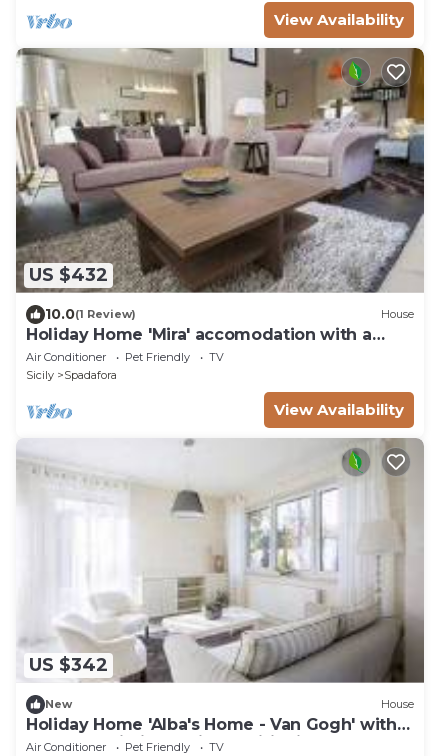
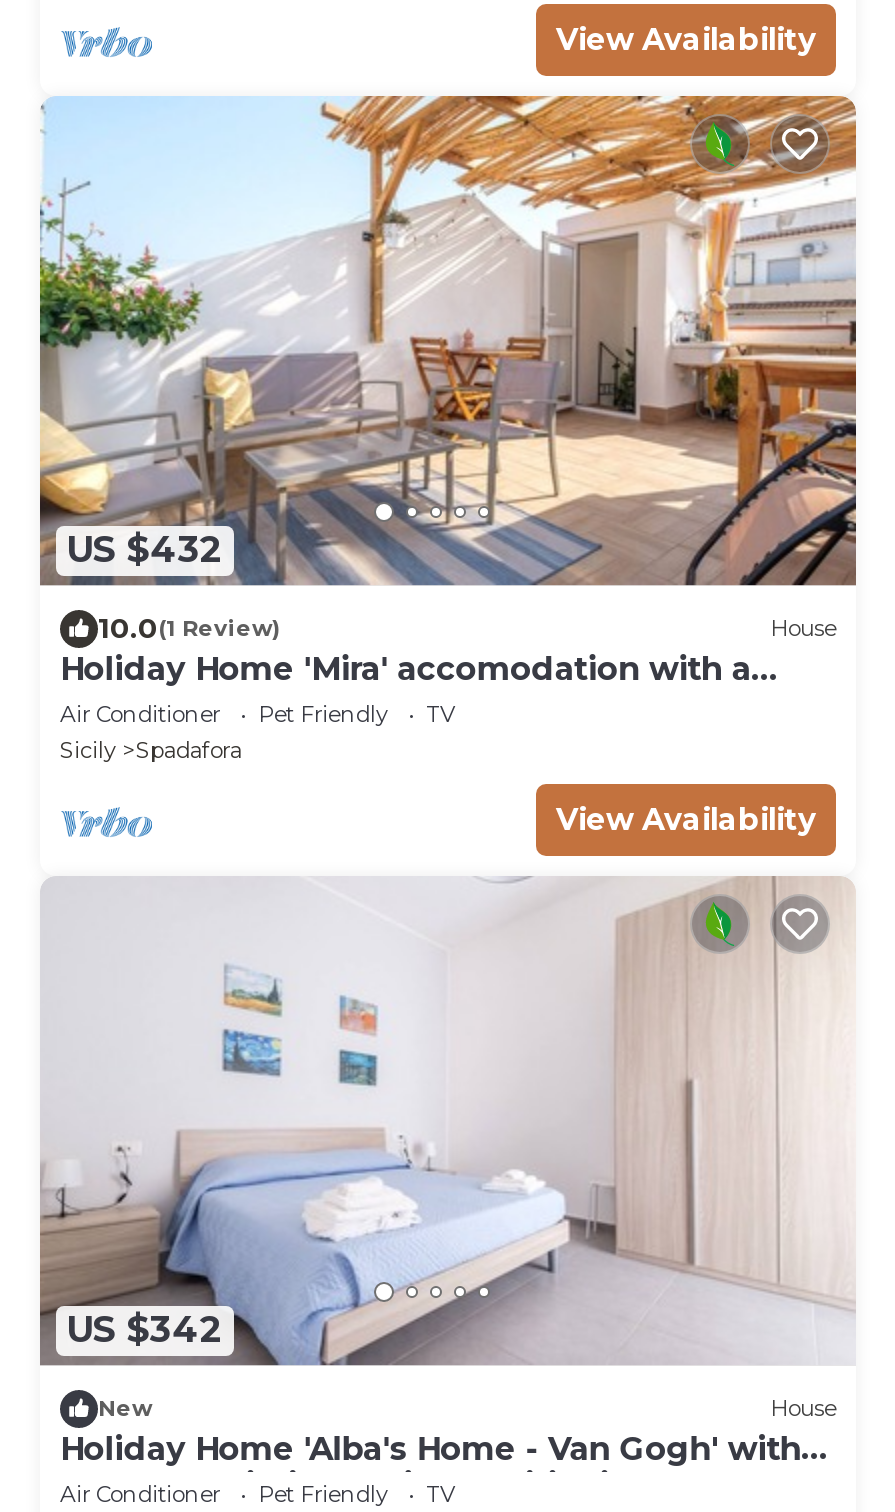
[15,47,425,293] [image] -> [38,94,858,586] [image]
[16,438,425,684] [image] -> [38,876,856,1366] [image]

